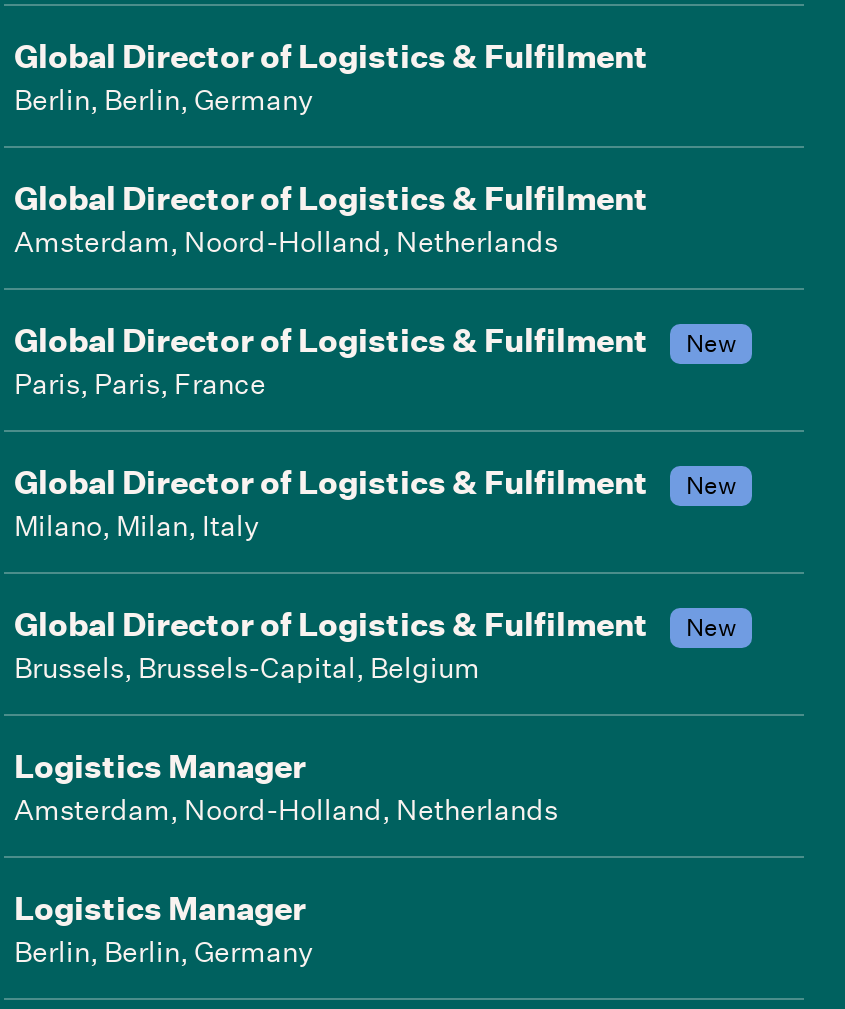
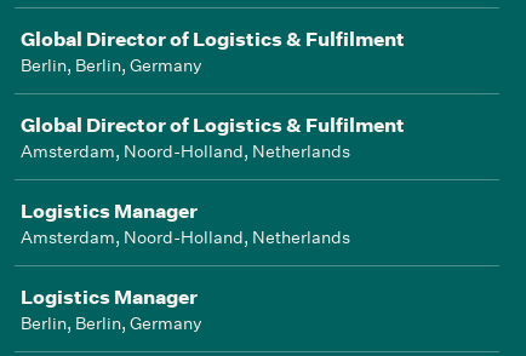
[14,320,736,686] Global Director of Logistics & Fulfilment | New | Paris, Paris, France | Global Director of Logistics & Fulfilment | New | Milano, Milan, Italy | Global Director of Logistics & Fulfilment | New | Brussels, Brussels-Capital, Belgium -> none

